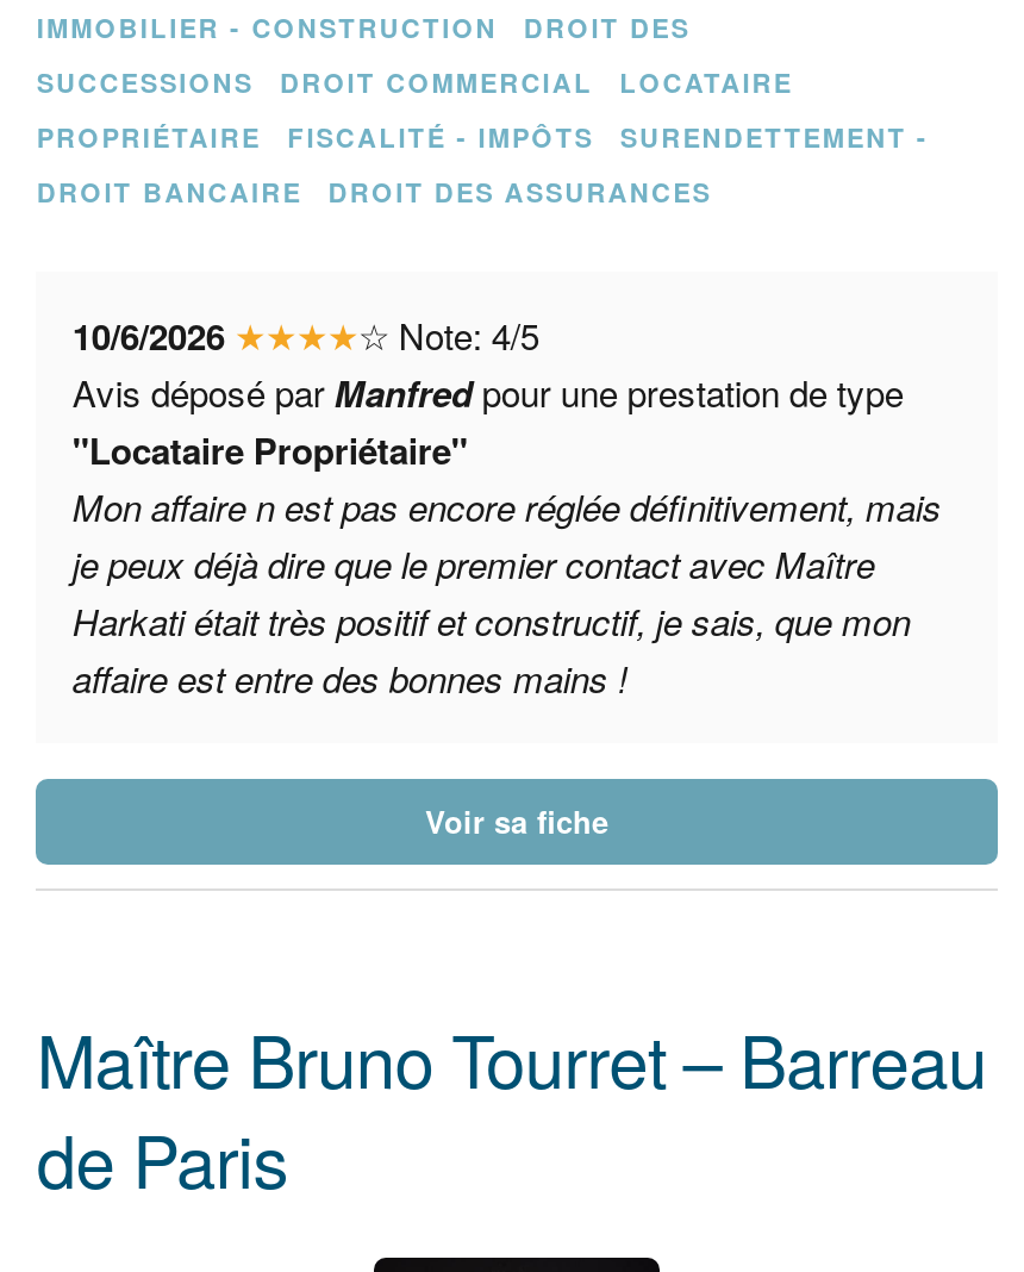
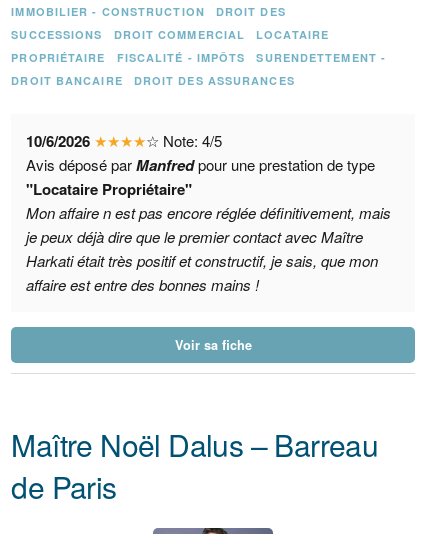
[37,1007,987,1109] Maître Bruno Tourret – Barreau -> [11,423,378,466] Maître Noël Dalus – Barreau

